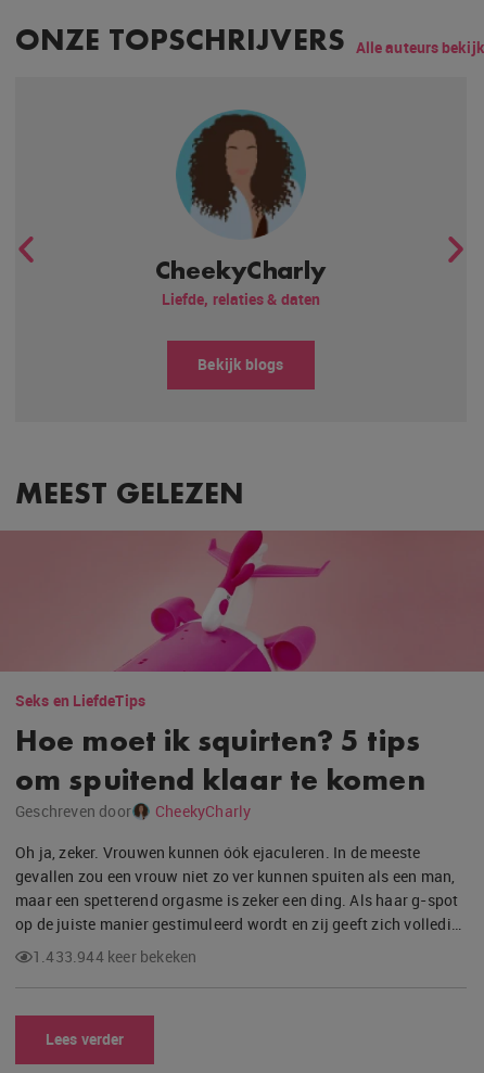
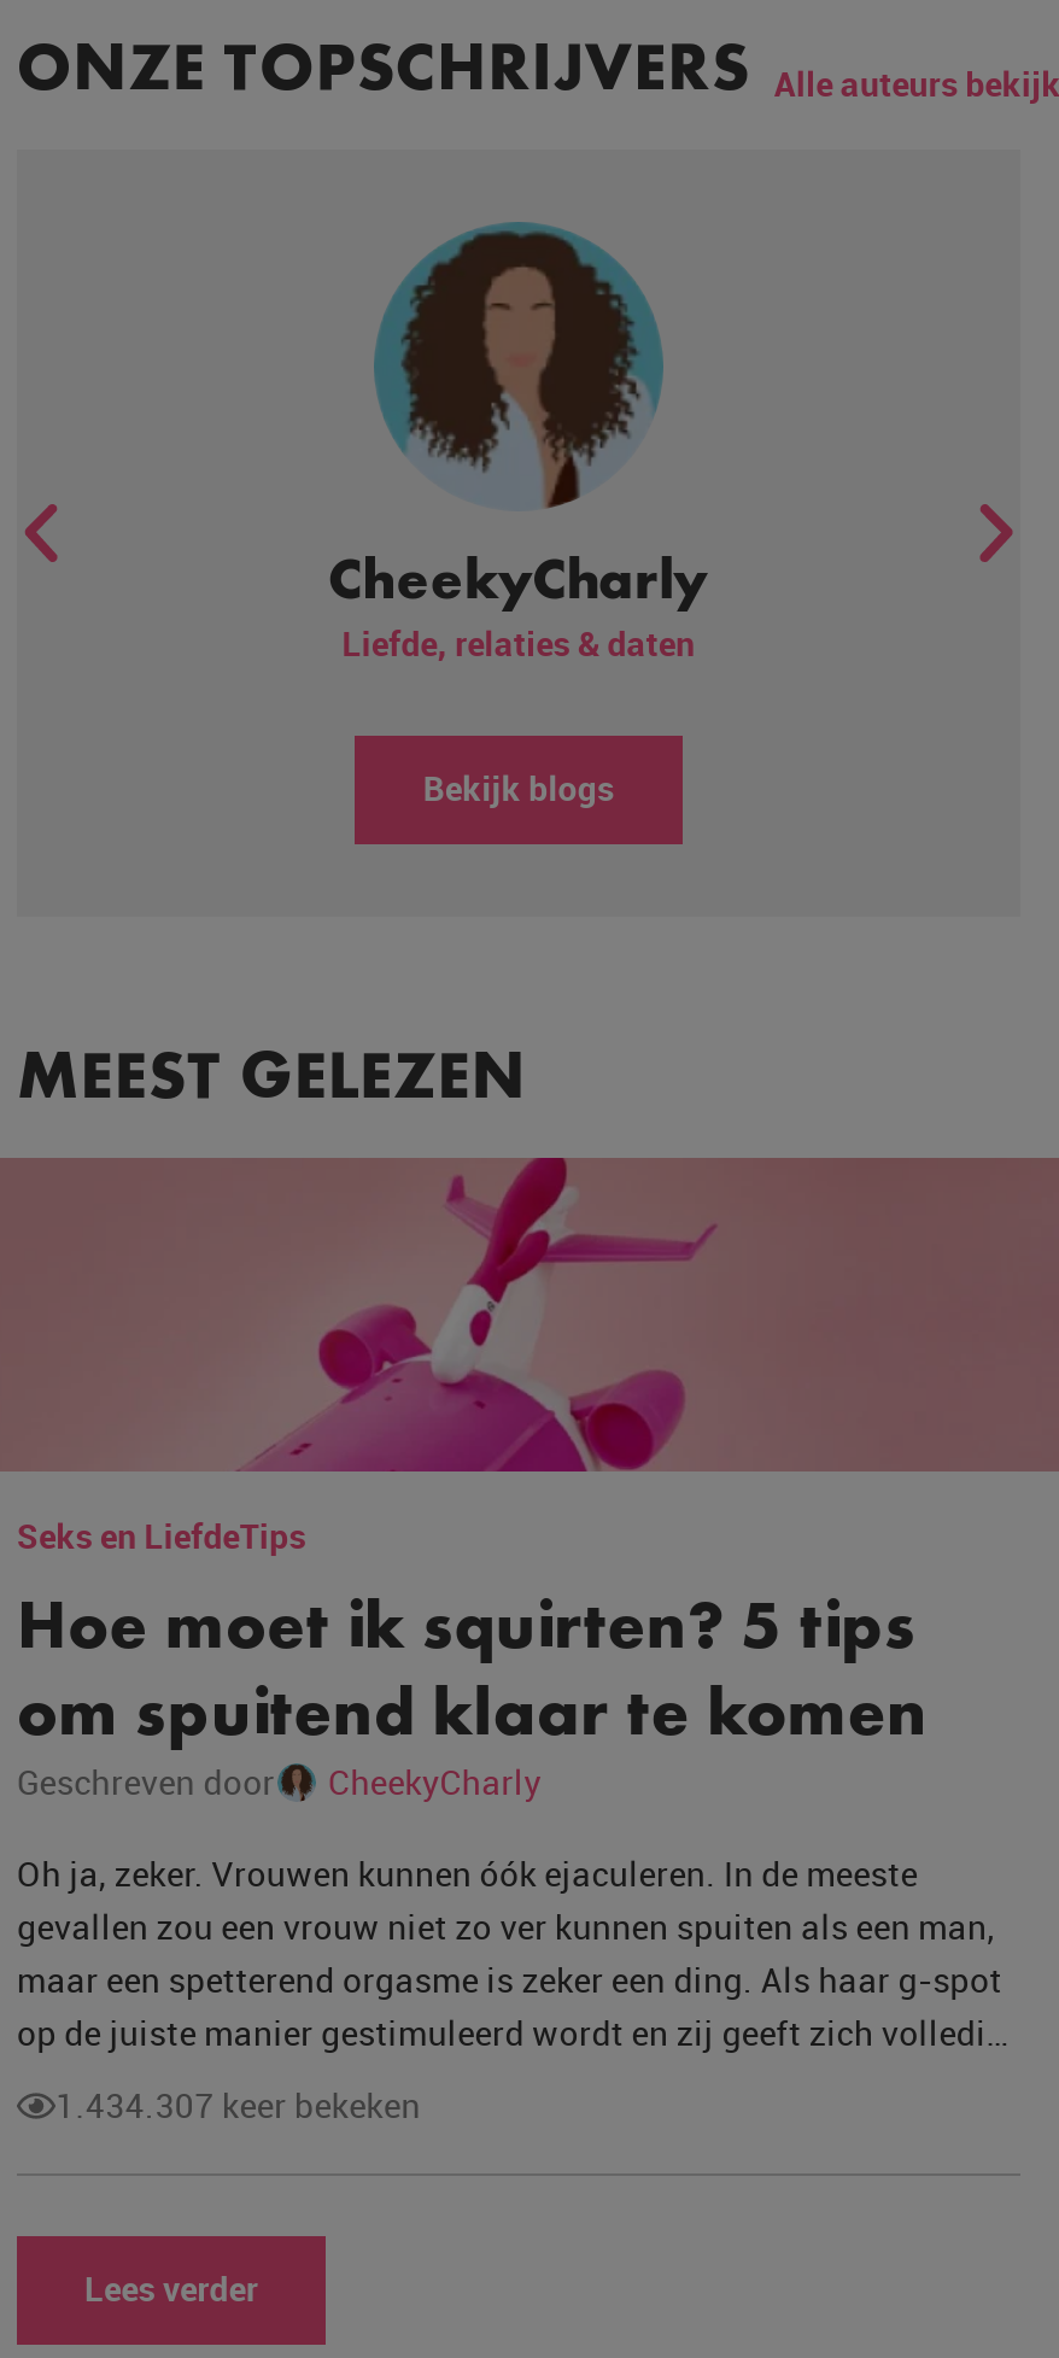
[33,946,197,967] 1.433.944 keer bekeken -> [55,2083,421,2128] 1.434.307 keer bekeken

